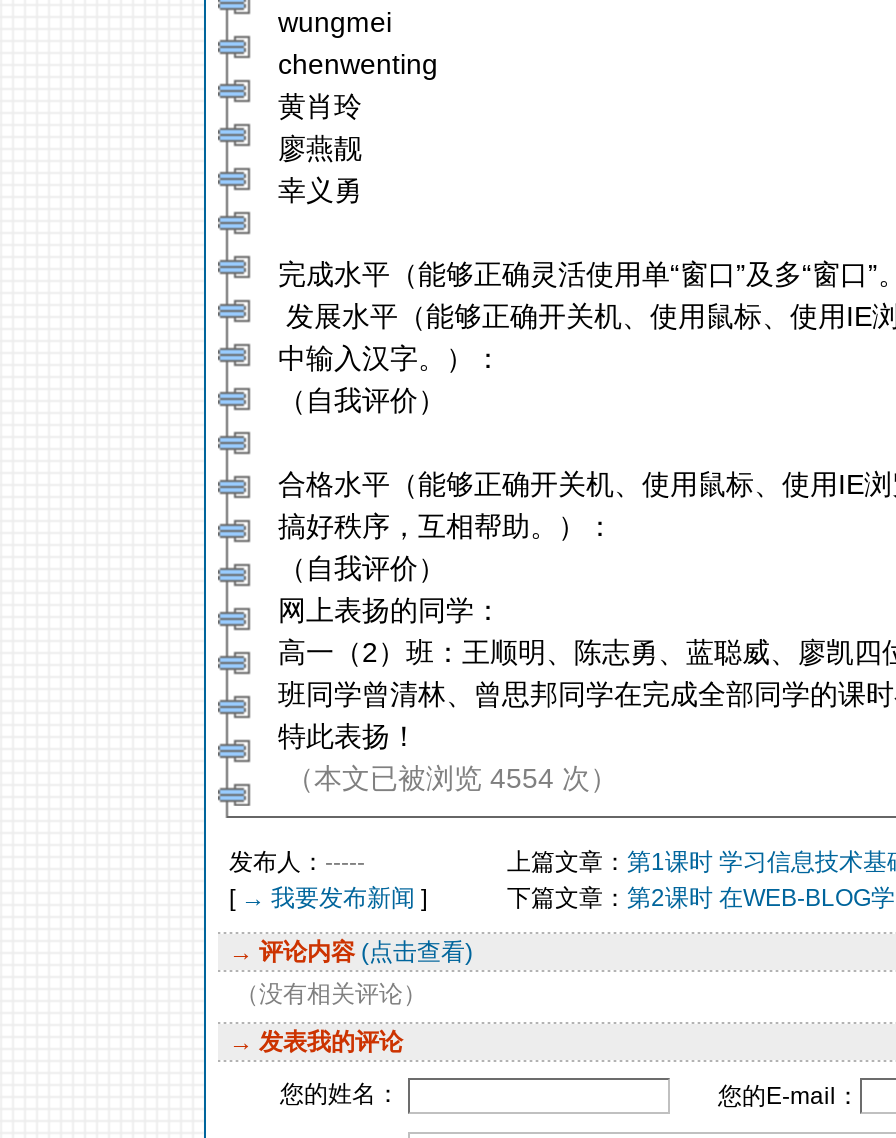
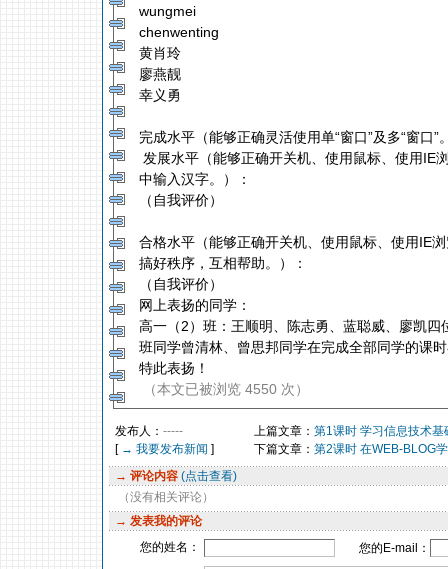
[286,762,618,794] （本文已被浏览 4554 次） -> [143,381,309,397] （本文已被浏览 4550 次）

